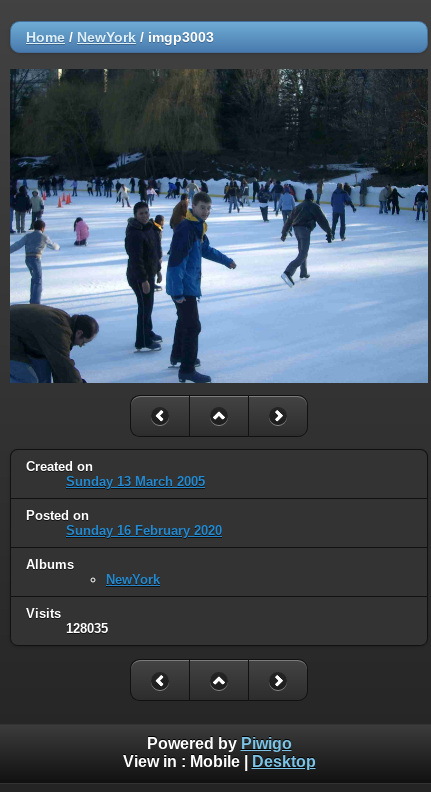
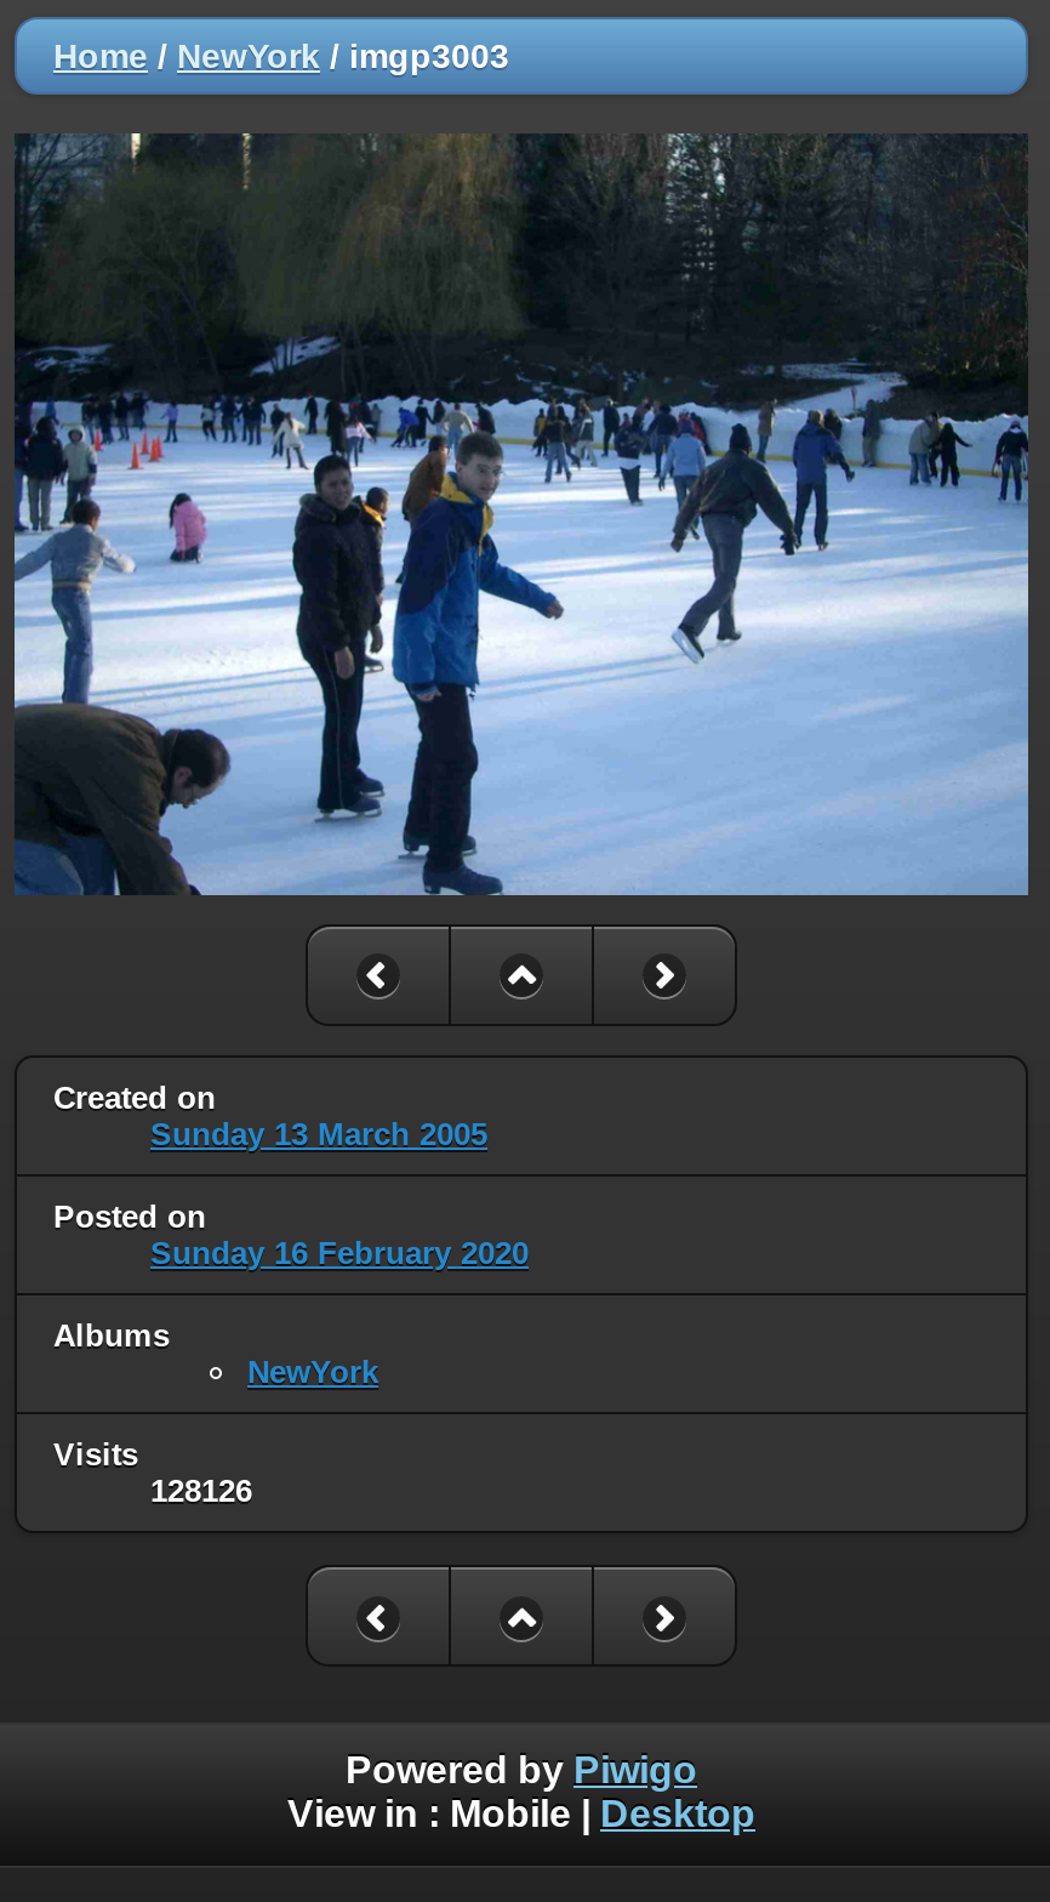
[66,621,108,636] 128035 -> [150,1473,252,1509] 128126

